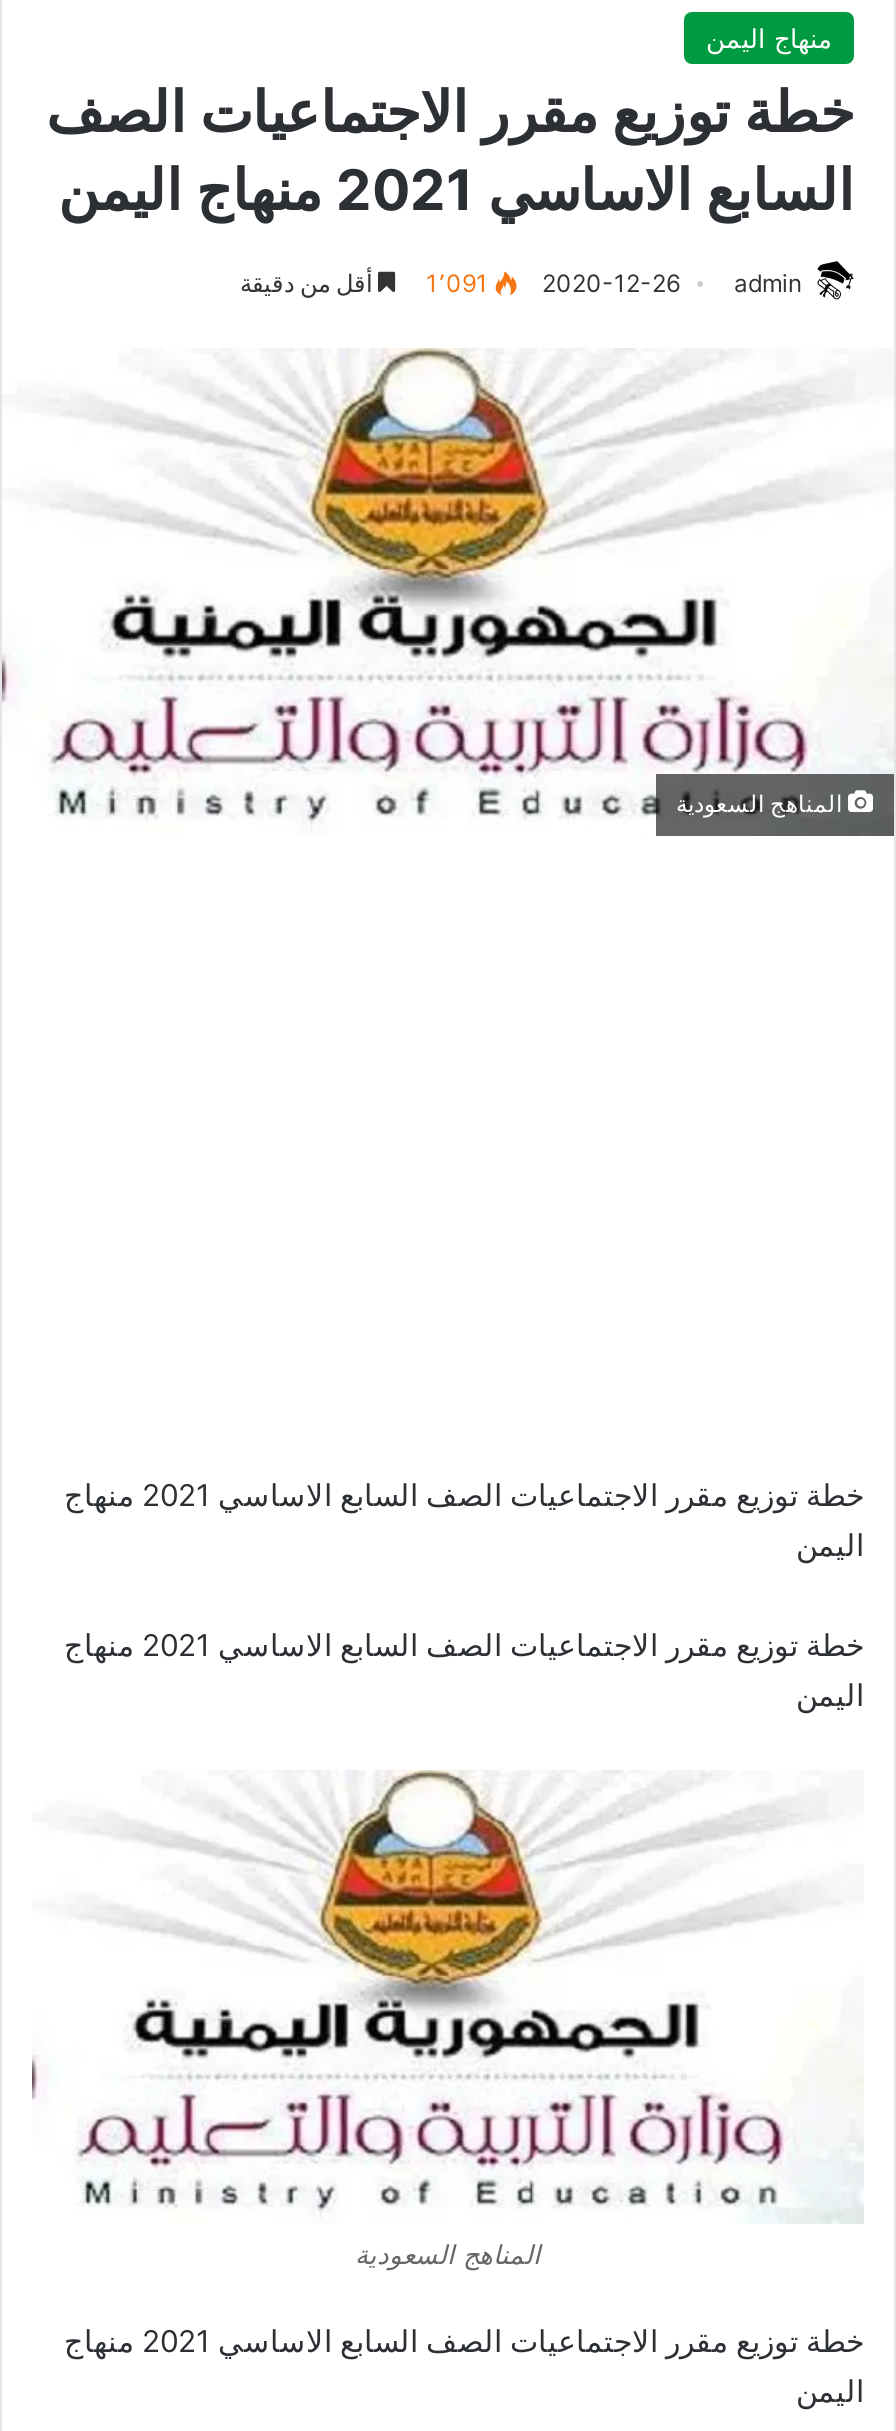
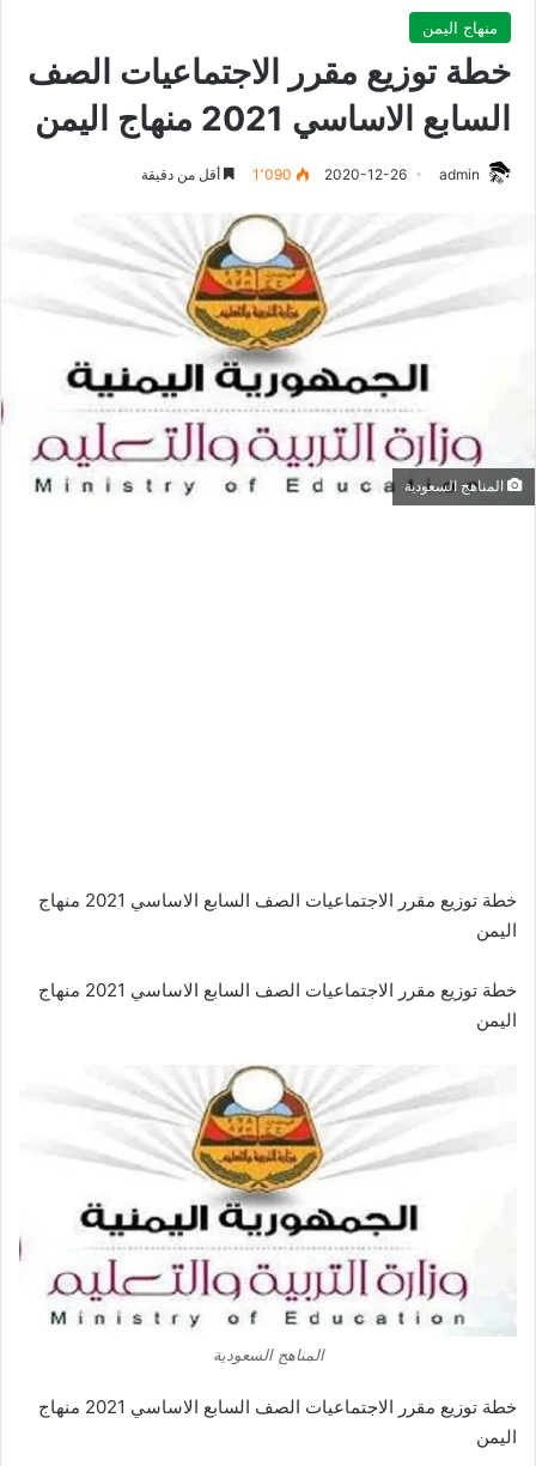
[426,268,488,298] 1٬091 -> [252,165,292,183] 1٬090

